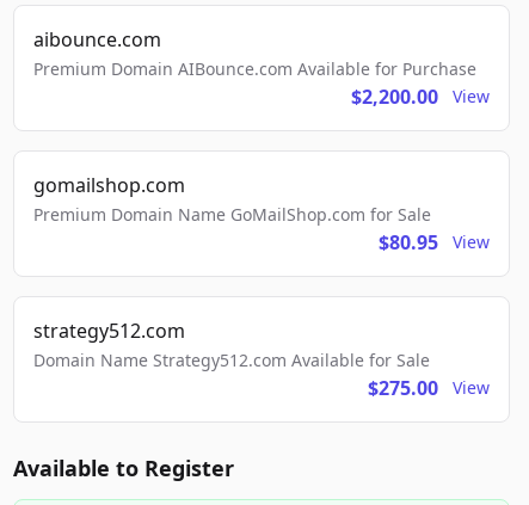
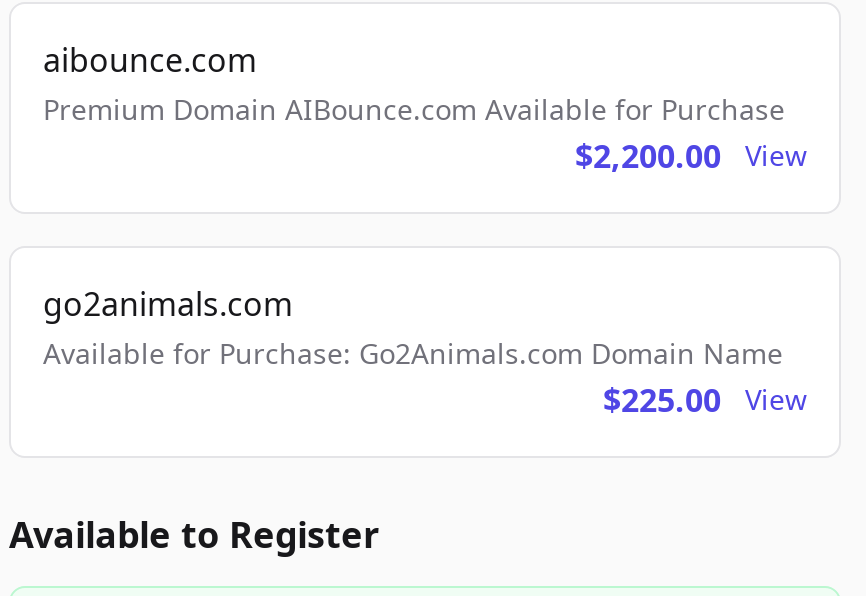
[33,172,490,402] gomailshop.com | Premium Domain Name GoMailShop.com for Sale | $80.95 | View | strategy512.com | Domain Name Strategy512.com Available for Sale | $275.00 -> [43,283,783,423] go2animals.com | Available for Purchase: Go2Animals.com Domain Name | $225.00

